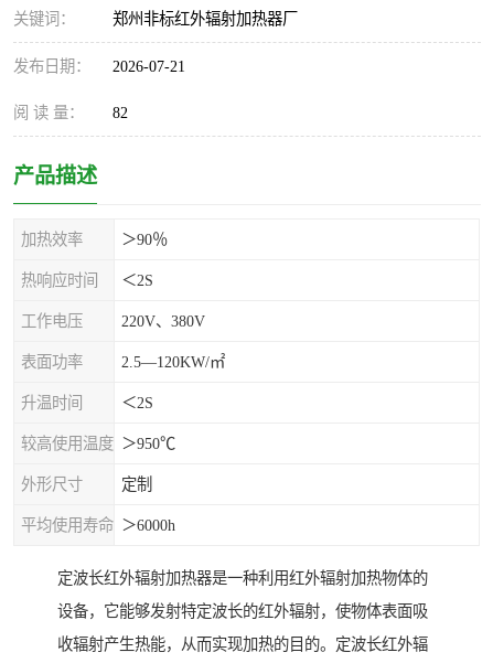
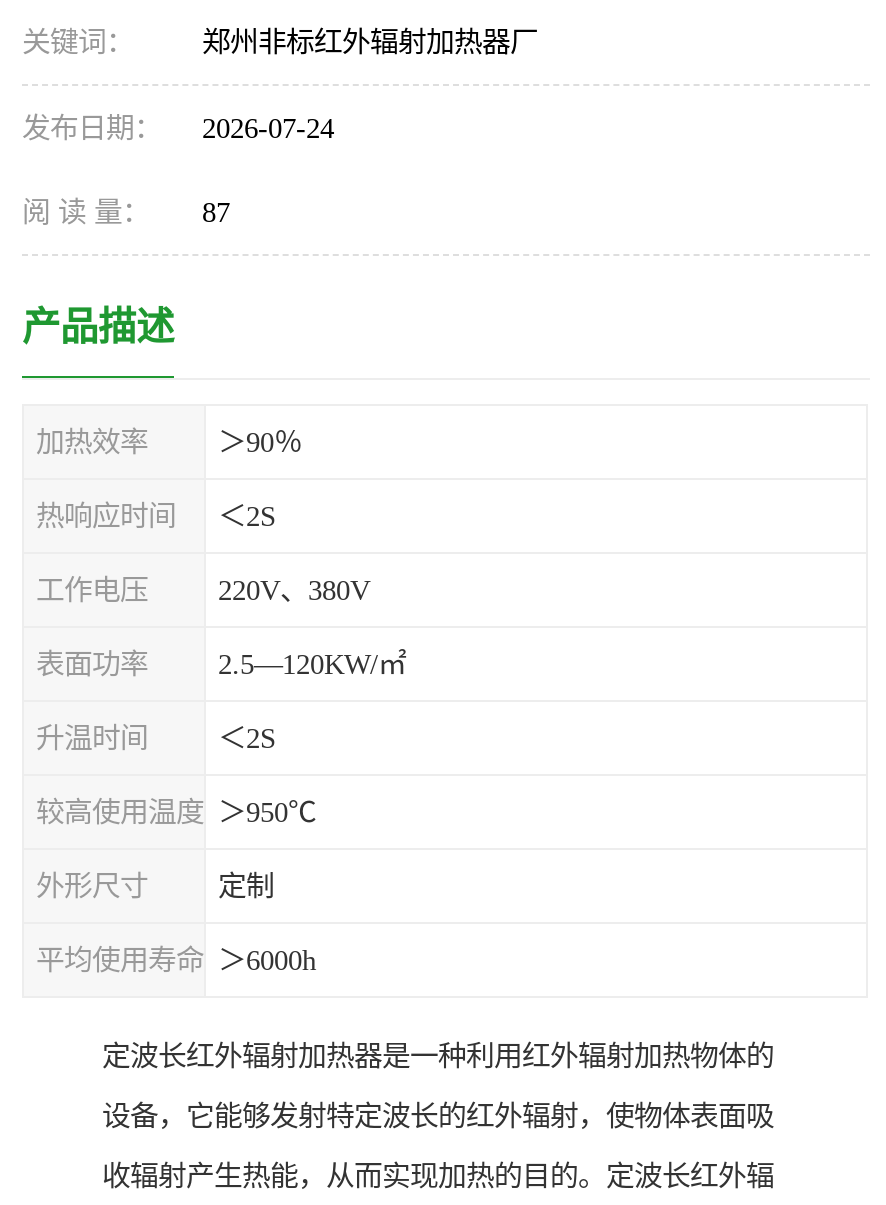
[13,57,185,75] 发布日期： 2026-07-21 -> [22,112,334,144] 发布日期： 2026-07-24
[13,104,128,121] 阅 读 量： 82 -> [22,196,230,228] 阅 读 量： 87

